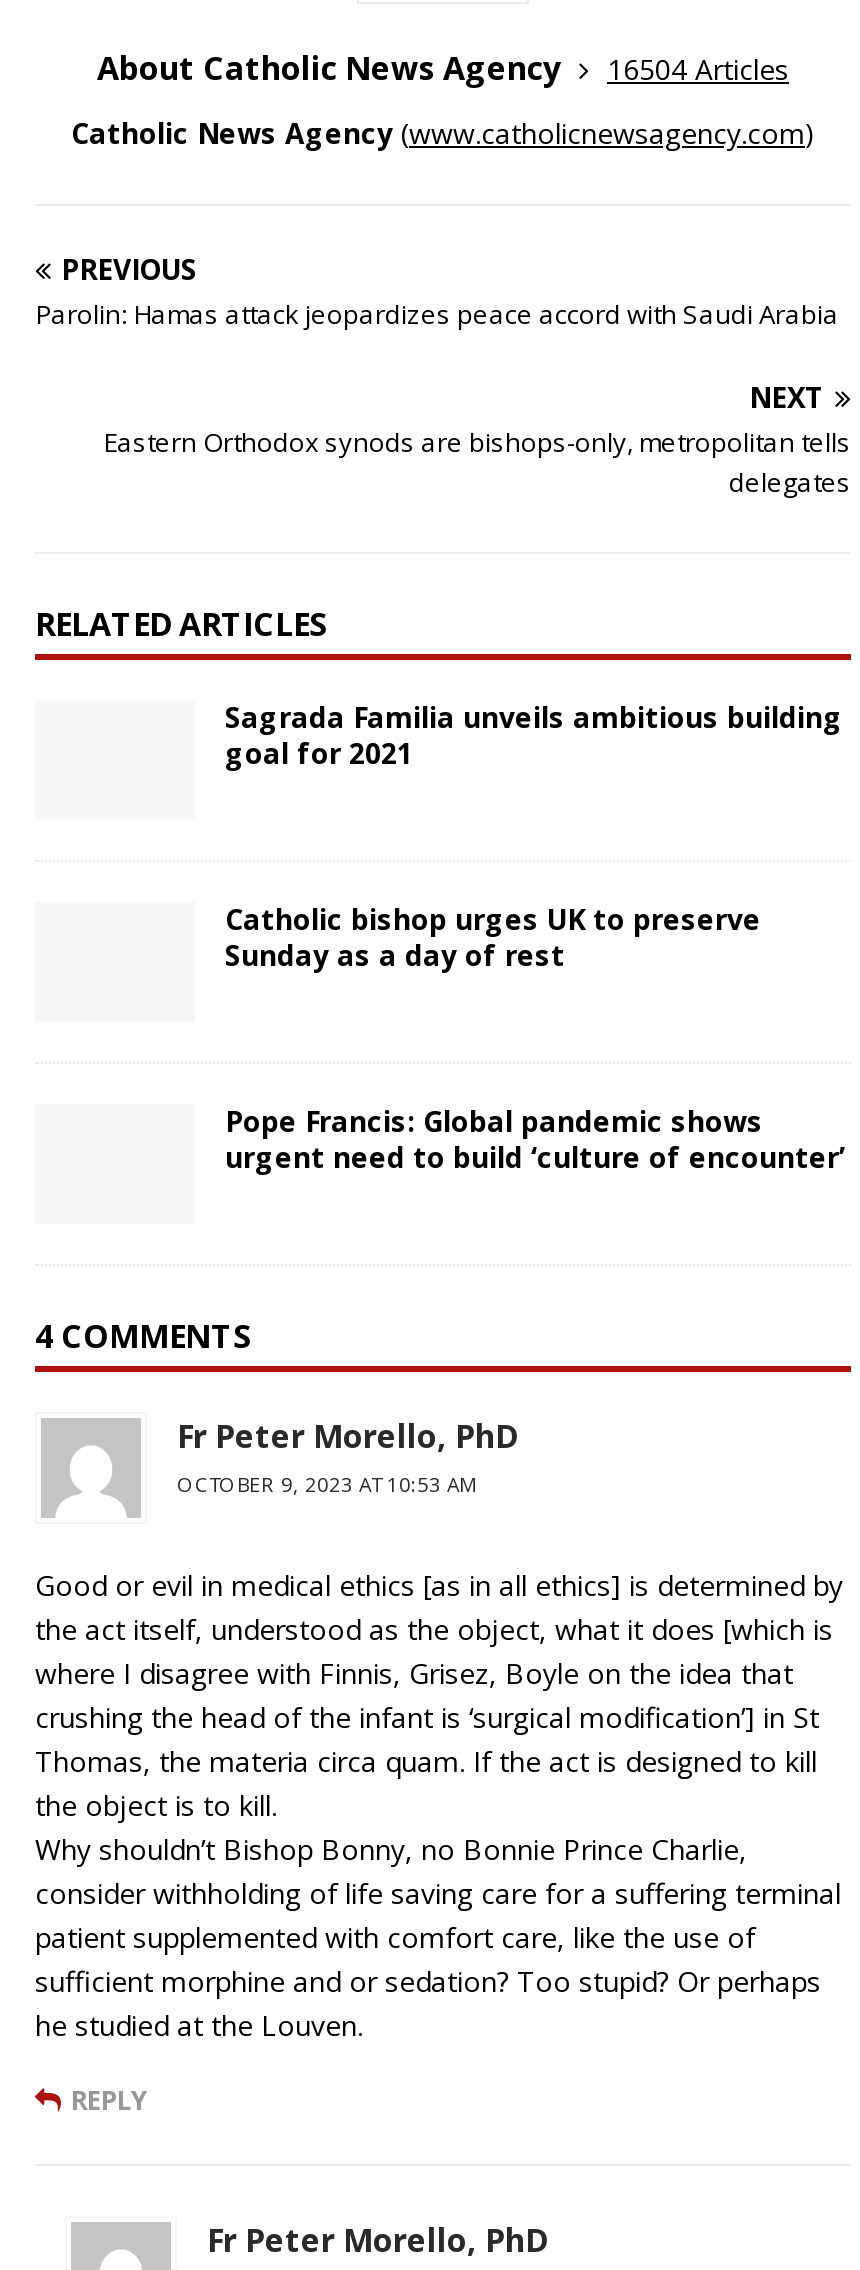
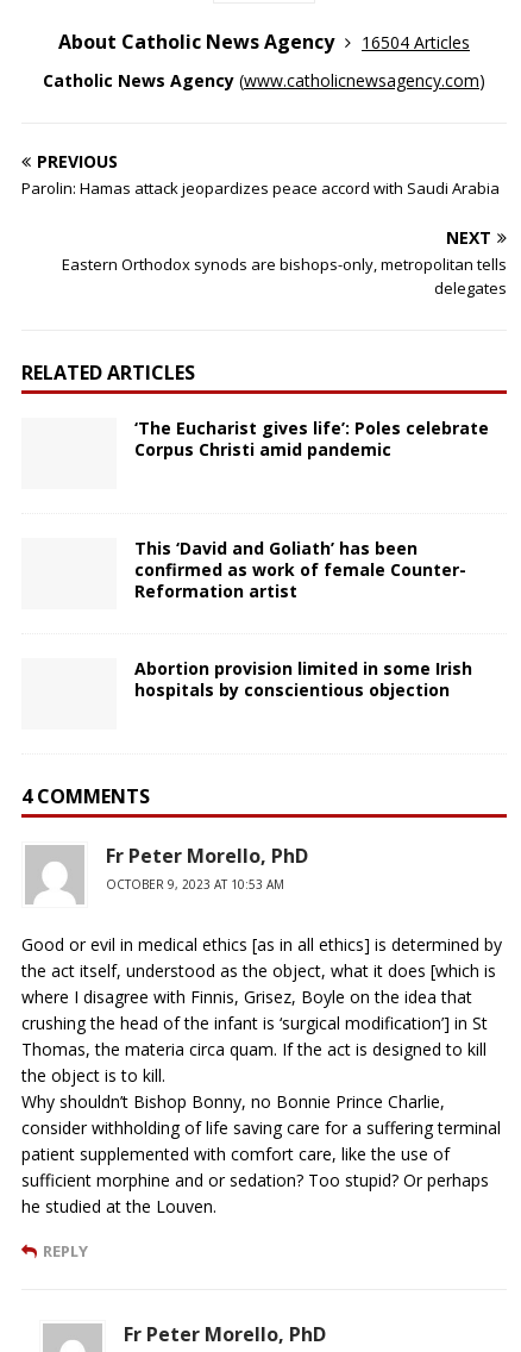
[225,698,843,772] Sagrada Familia unveils ambitious building | goal for 2021 -> [134,416,489,460] ‘The Eucharist gives life’: Poles celebrate | Corpus Christi amid pandemic
[225,900,761,974] Catholic bishop urges UK to preserve | Sunday as a day of rest -> [134,537,466,602] This ‘David and Goliath’ has been | confirmed as work of female Counter- | Reformation artist
[225,1102,845,1176] Pope Francis: Global pandemic shows | urgent need to build ‘culture of encounter’ -> [134,657,472,701] Abortion provision limited in some Irish | hospitals by conscientious objection

